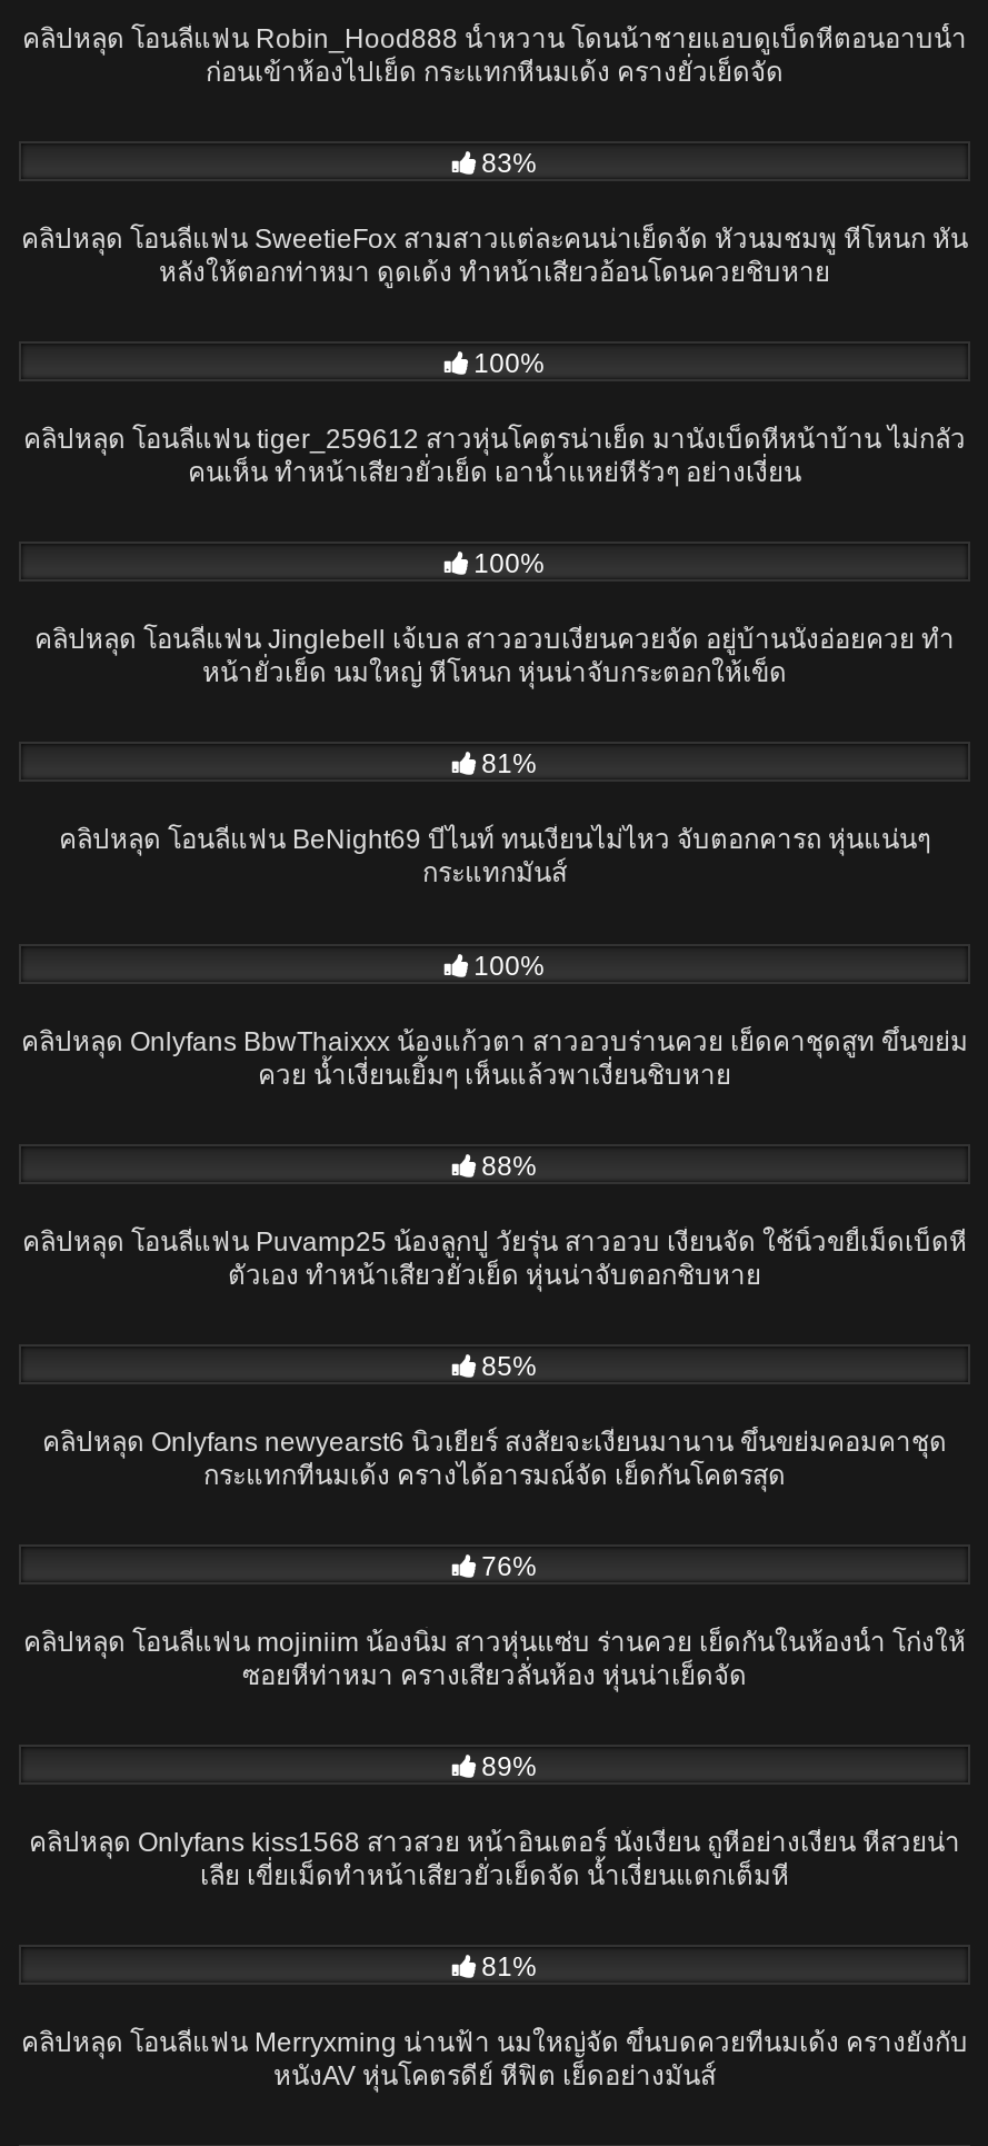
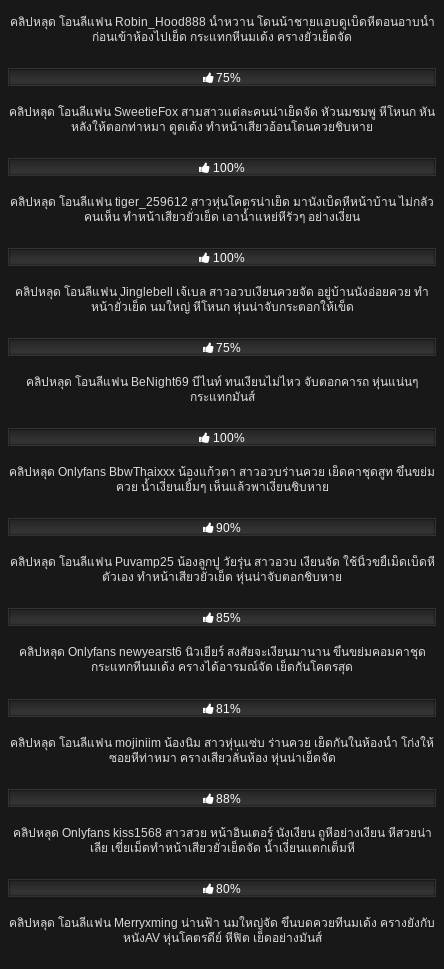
[481,148,537,179] 83% -> [216,71,241,85] 75%
[481,750,537,781] 81% -> [216,341,241,355] 75%
[481,1150,537,1182] 88% -> [216,521,241,535] 90%
[481,1551,537,1582] 76% -> [216,702,241,716] 81%
[481,1752,537,1783] 89% -> [216,792,241,806] 88%
[481,1952,537,1983] 81% -> [216,882,241,896] 80%

